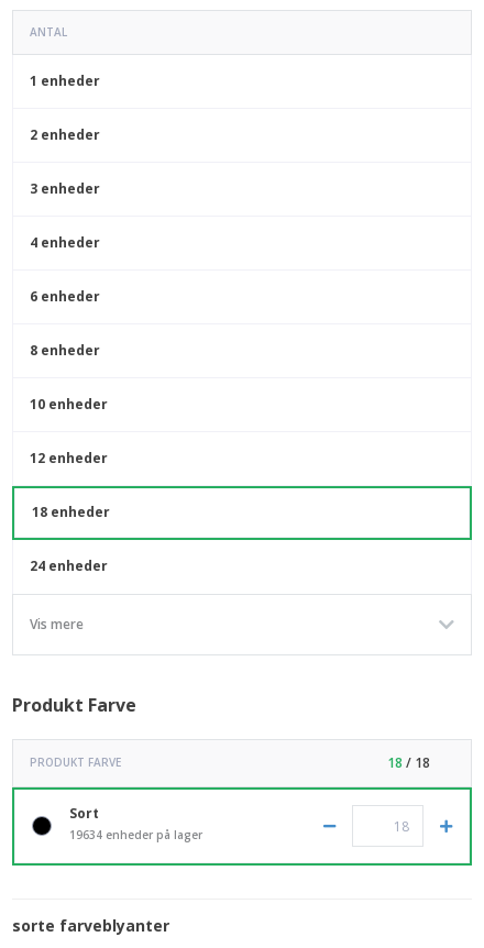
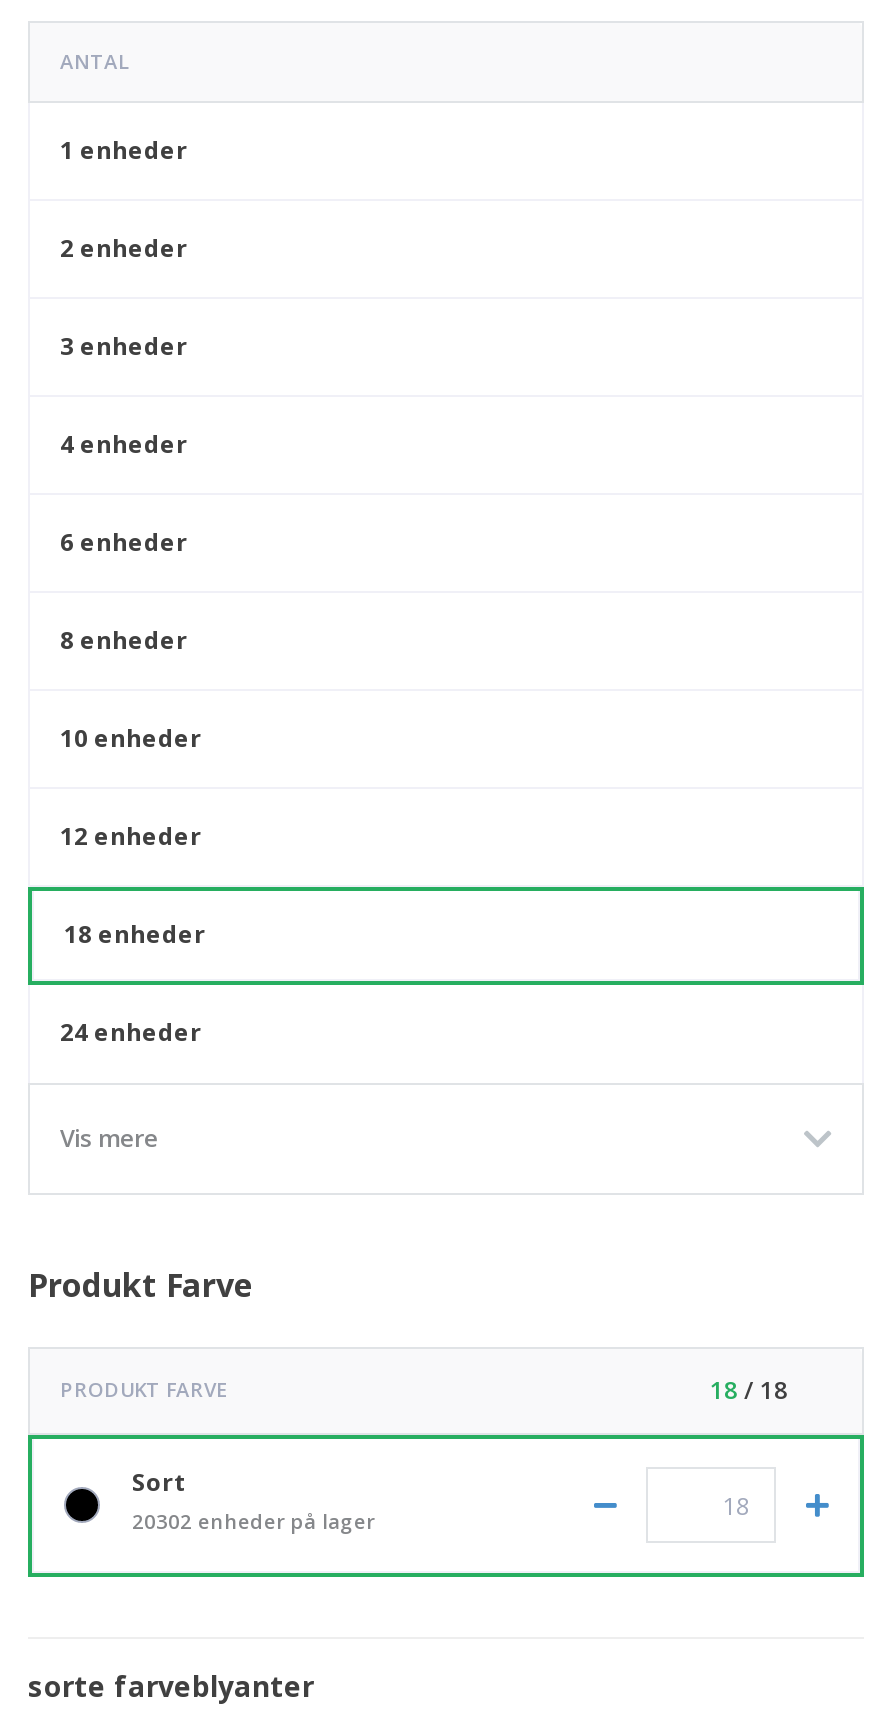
[69,827,202,843] 19634 enheder på lager -> [132,1508,374,1536] 20302 enheder på lager

